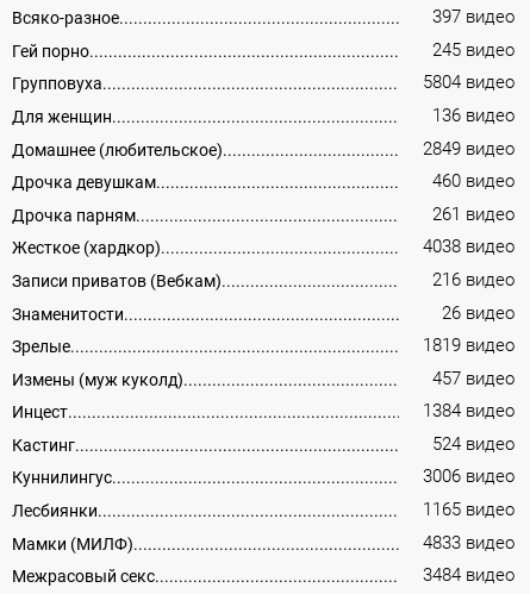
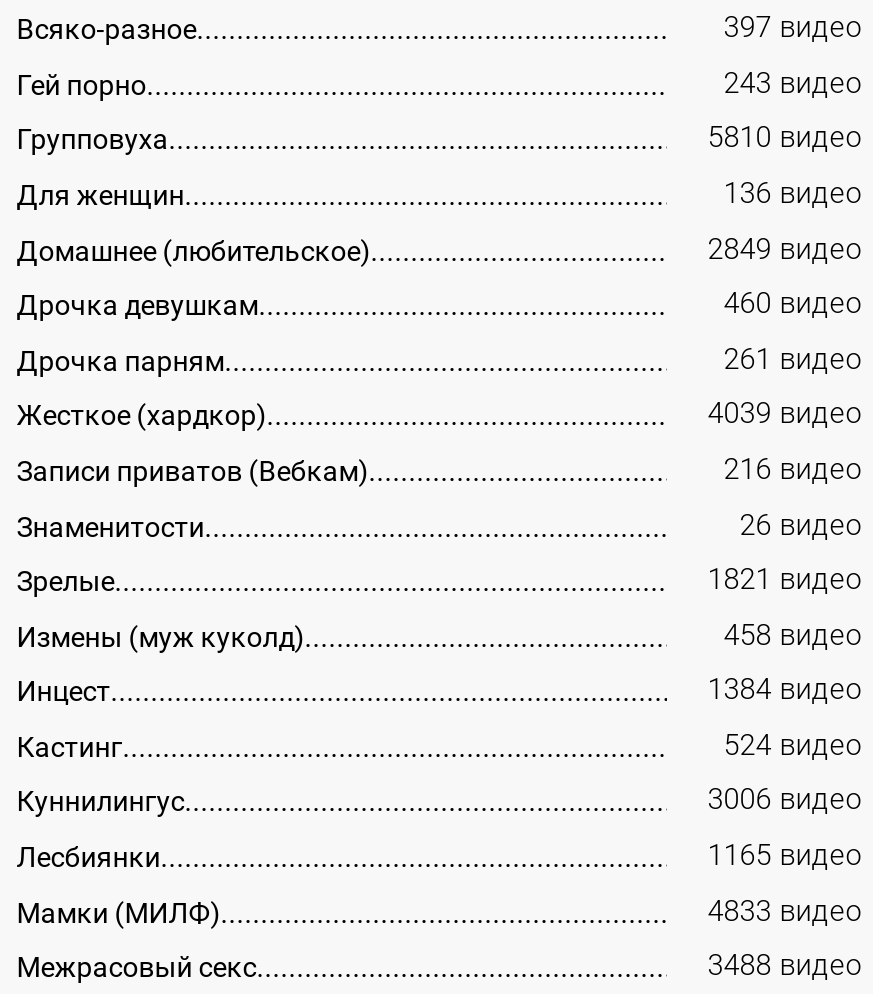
[433,40,515,60] 245 видео -> [724,67,862,101] 243 видео
[423,73,515,93] 5804 видео -> [708,122,862,156] 5810 видео
[423,237,515,257] 4038 видео -> [708,398,862,432] 4039 видео
[423,336,515,356] 1819 видео -> [708,563,862,597] 1821 видео
[433,369,515,389] 457 видео -> [724,618,862,652] 458 видео
[423,566,515,586] 3484 видео -> [708,949,862,983] 3488 видео

